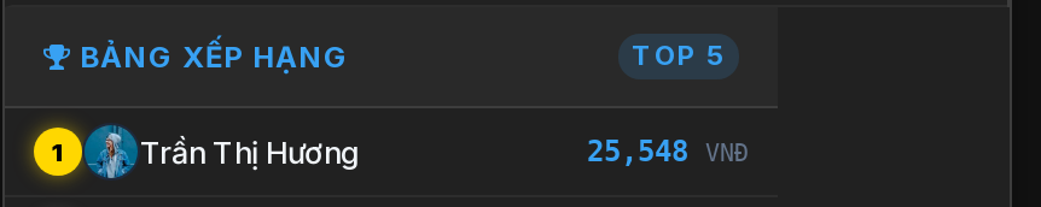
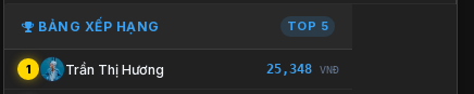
[587,134,749,167] 25,548 VNĐ -> [266,61,339,76] 25,348 VNĐ

